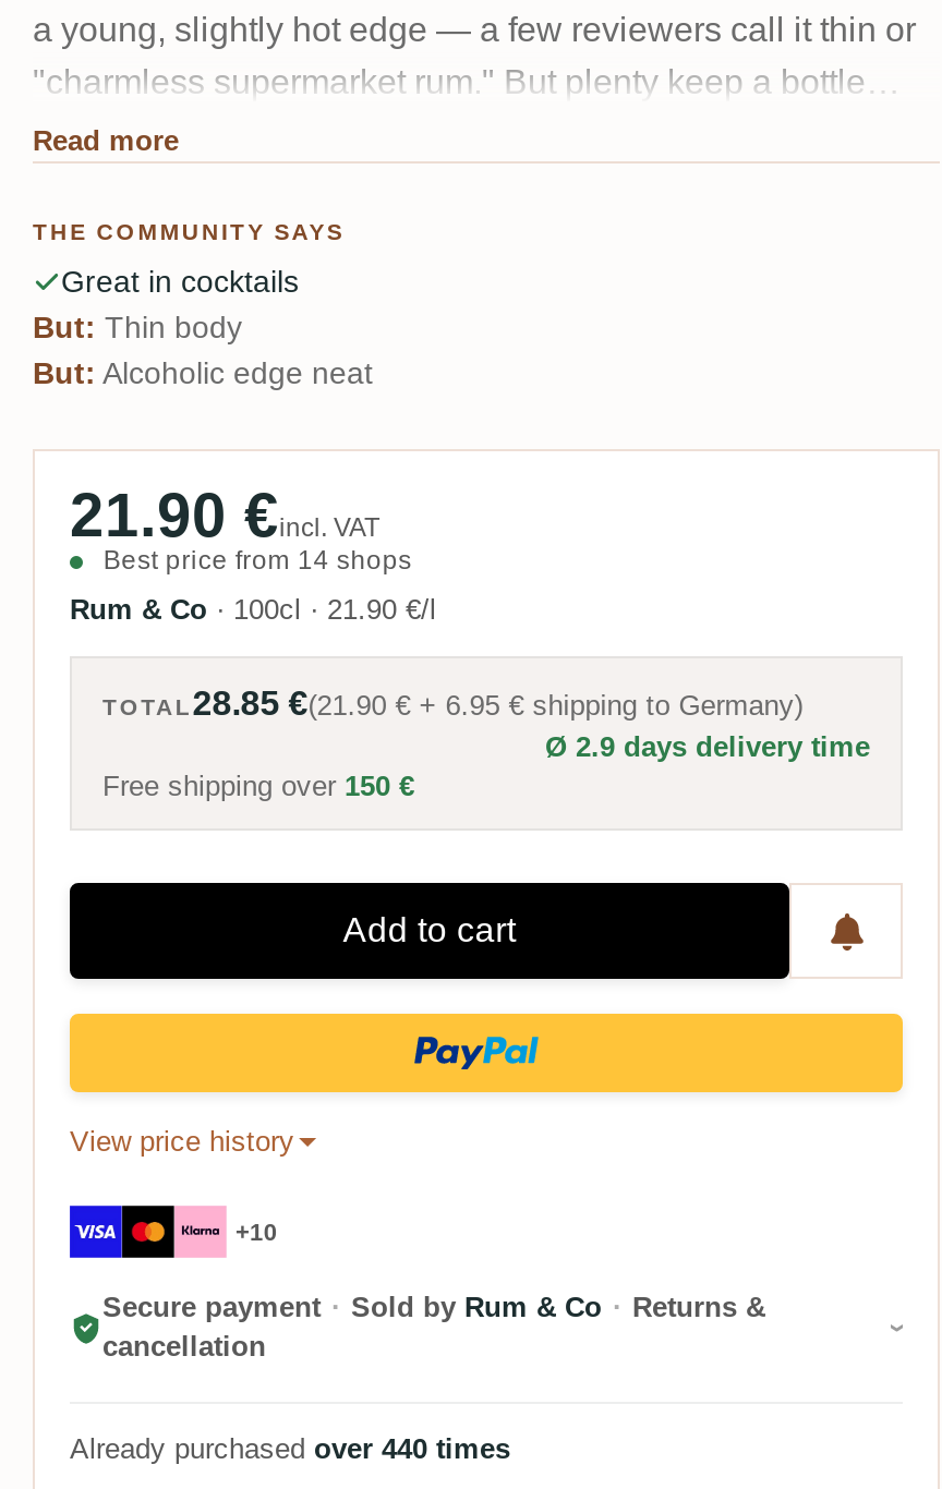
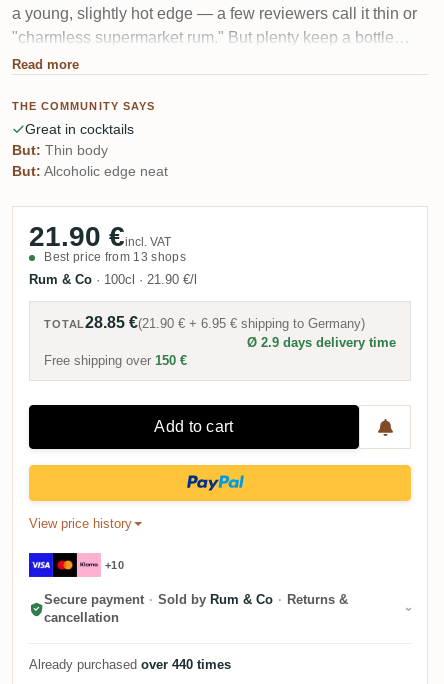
[96,545,412,576] Best price from 14 shops -> [41,250,186,264] Best price from 13 shops

